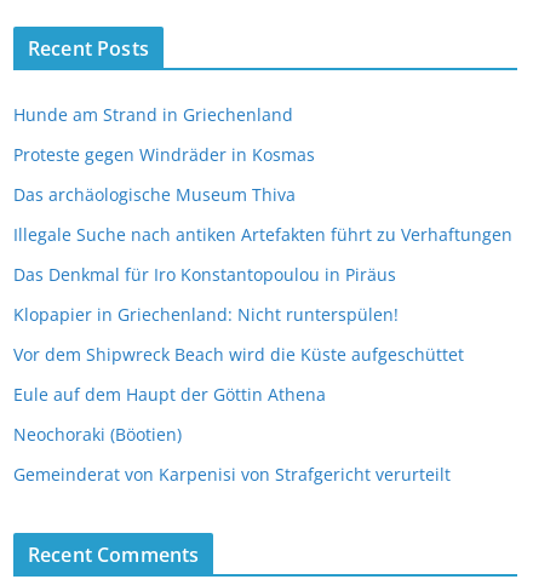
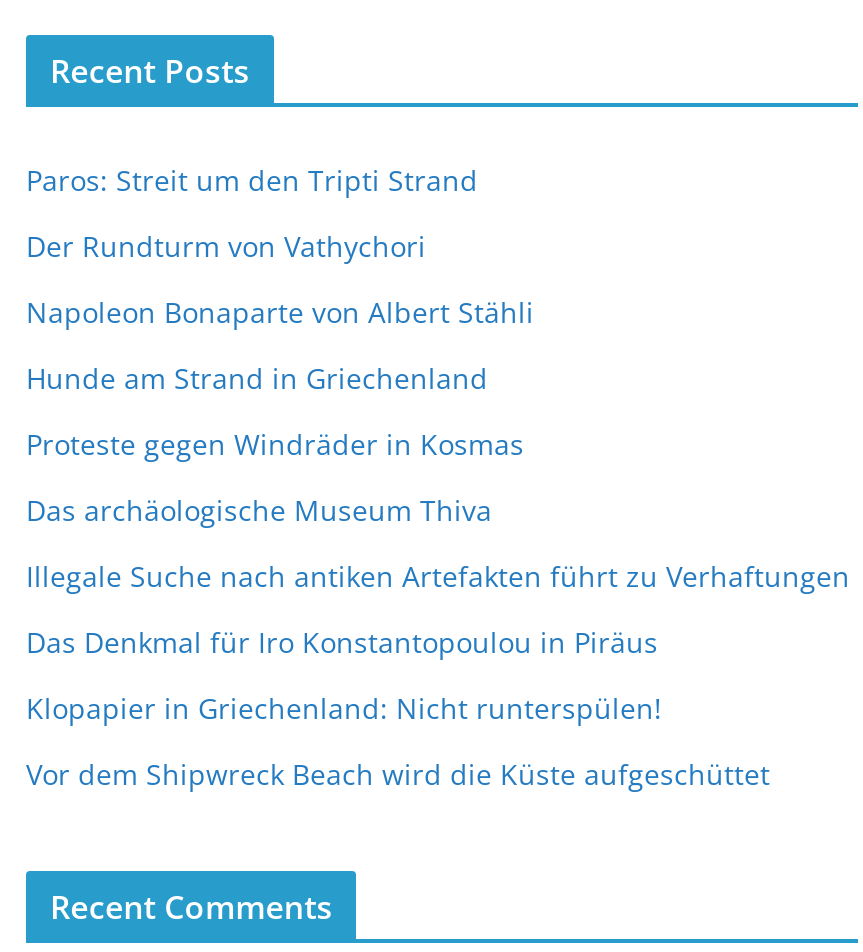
none -> [26,161,534,331] Paros: Streit um den Tripti Strand | Der Rundturm von Vathychori | Napoleon Bonaparte von Albert Stähli
moved [13,103,512,366] -> [26,359,850,793]: Hunde am Strand in Griechenland | Proteste gegen Windräder in Kosmas | Das archäologische Museum Thiva | Illegale Suche nach antiken Artefakten führt zu Verhaftungen | Das Denkmal für Iro Konstantopoulou in Piräus | Klopapier in Griechenland: Nicht runterspülen! | Vor dem Shipwreck Beach wird die Küste aufgeschüttet
[13,383,451,486] Eule auf dem Haupt der Göttin Athena | Neochoraki (Böotien) | Gemeinderat von Karpenisi von Strafgericht verurteilt -> none

